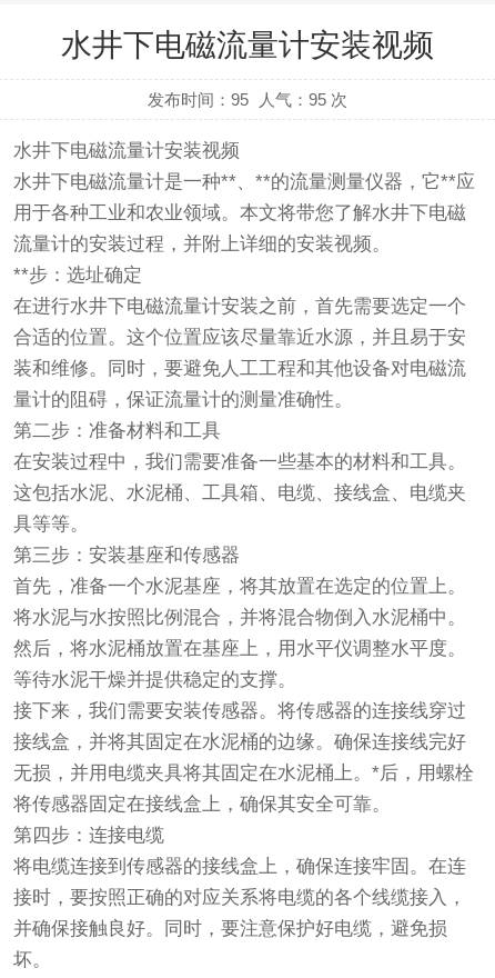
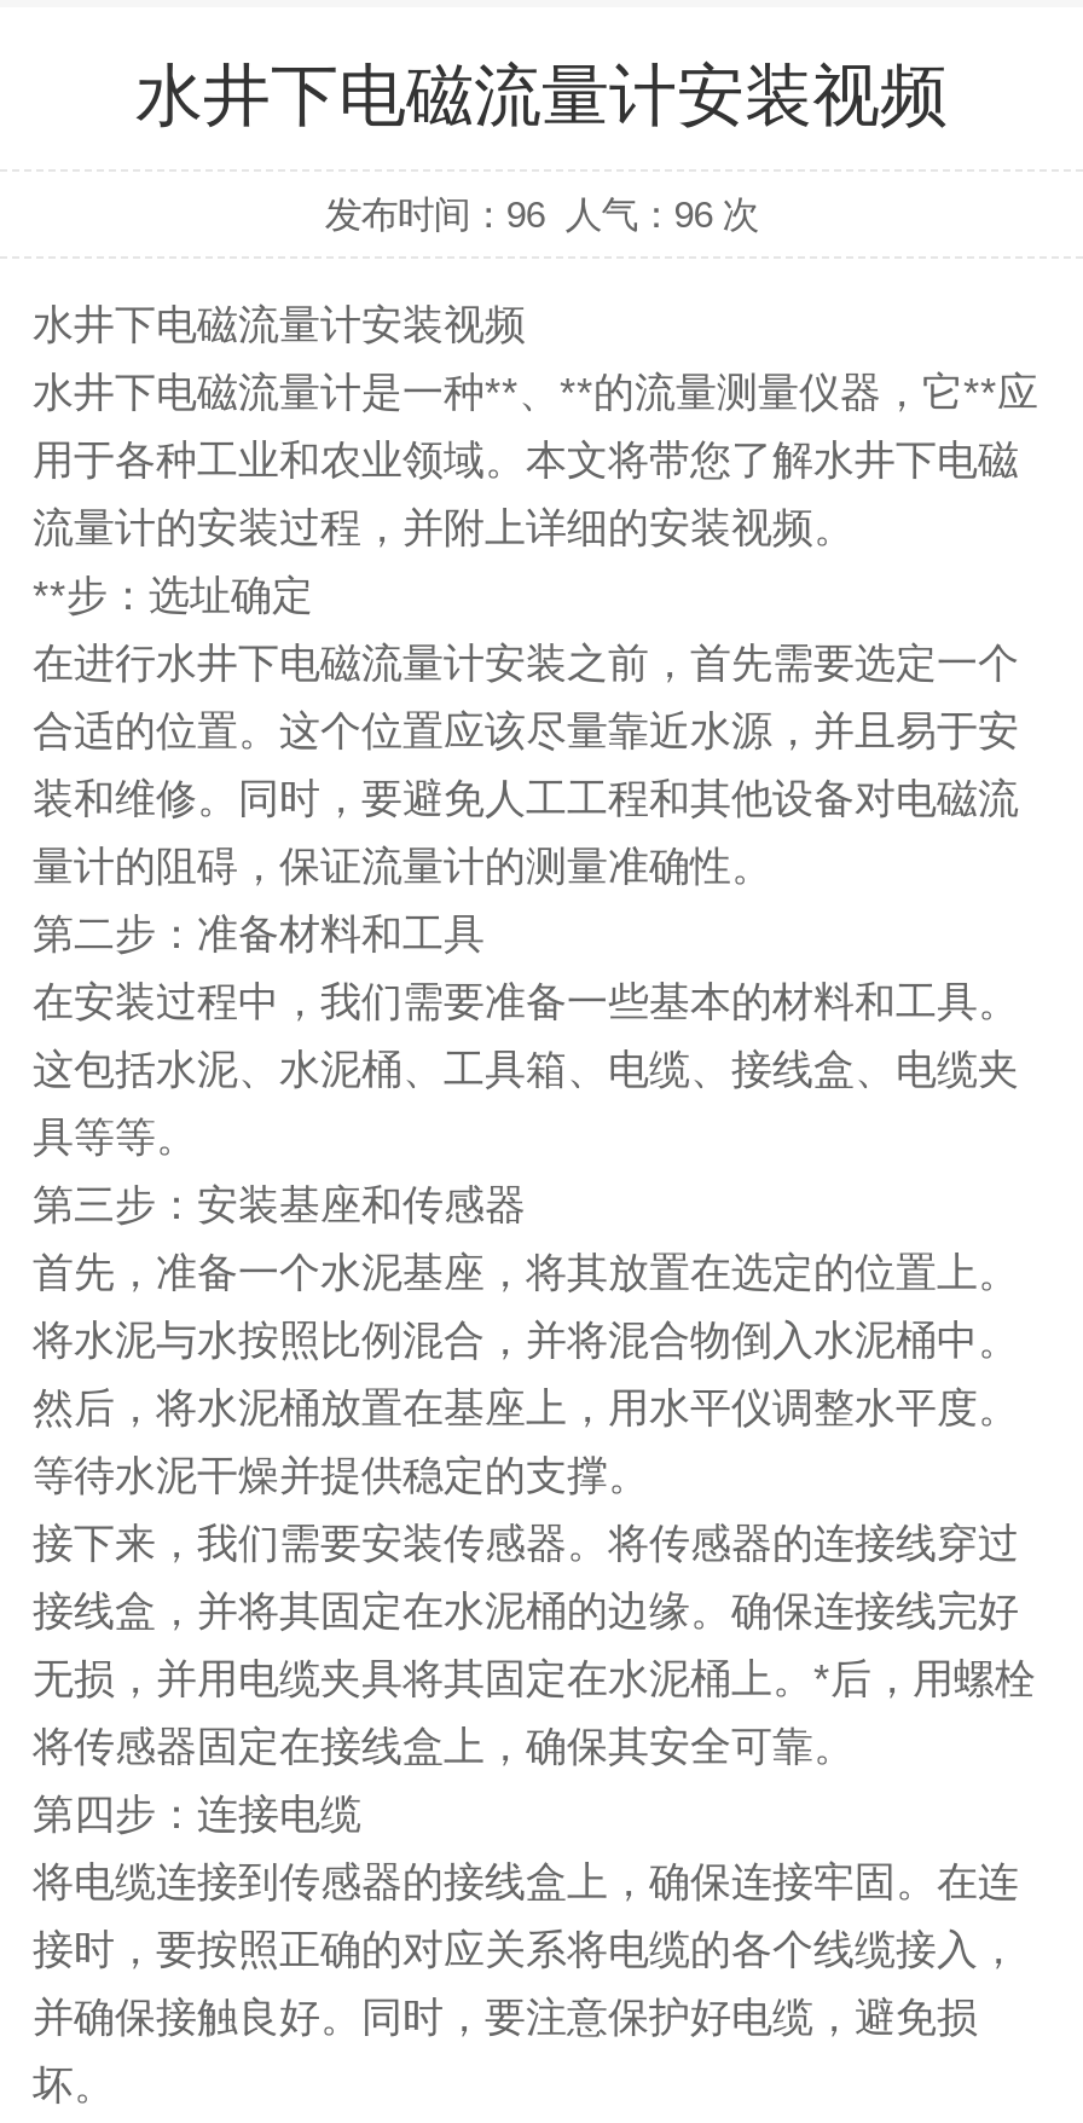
[148,90,347,109] 发布时间：95 人气：95 次 -> [325,193,758,235] 发布时间：96 人气：96 次

